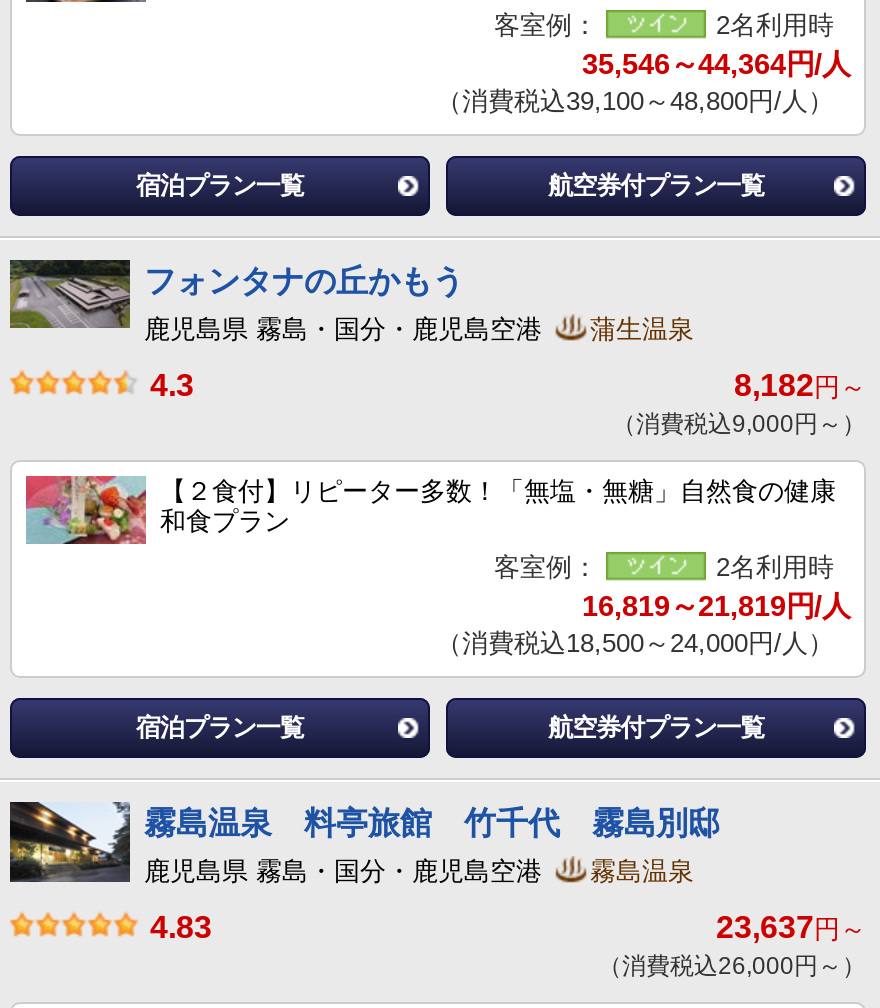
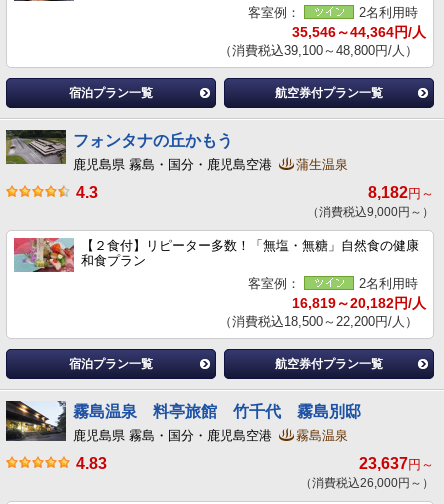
[582,590,850,622] 16,819～21,819円/人 -> [292,295,426,311] 16,819～20,182円/人
[436,628,834,658] （消費税込18,500～24,000円/人） -> [219,314,418,329] （消費税込18,500～22,200円/人）

